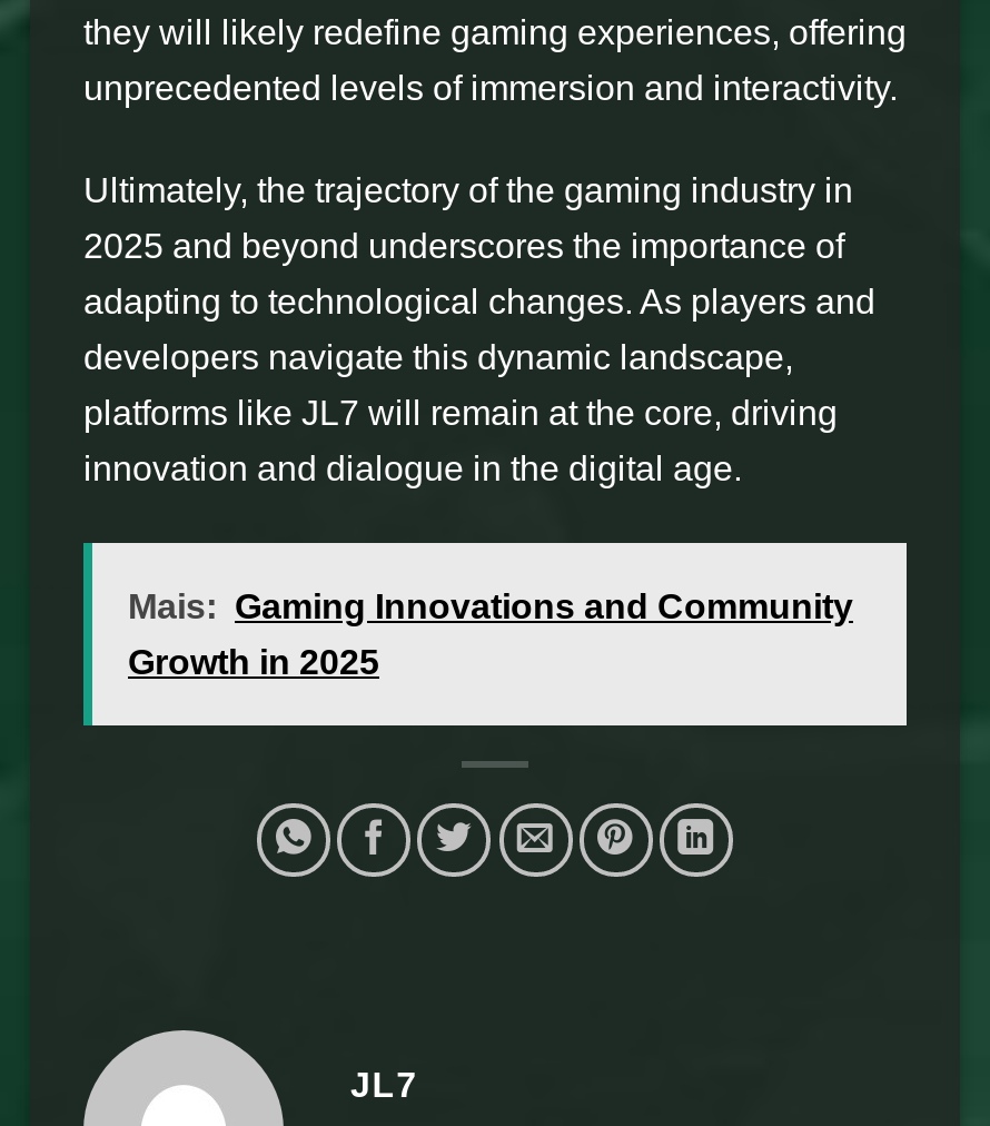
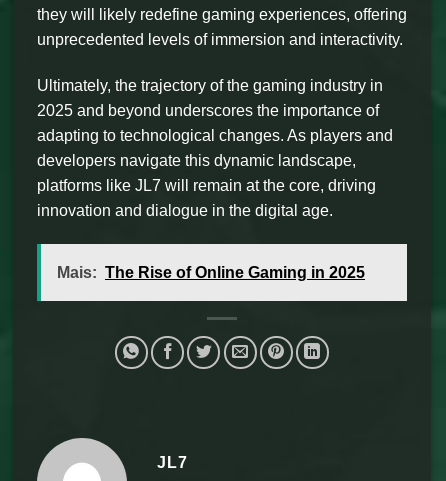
[128,587,853,680] Mais: Gaming Innovations and Community | Growth in 2025 -> [57,264,365,281] Mais: The Rise of Online Gaming in 2025

